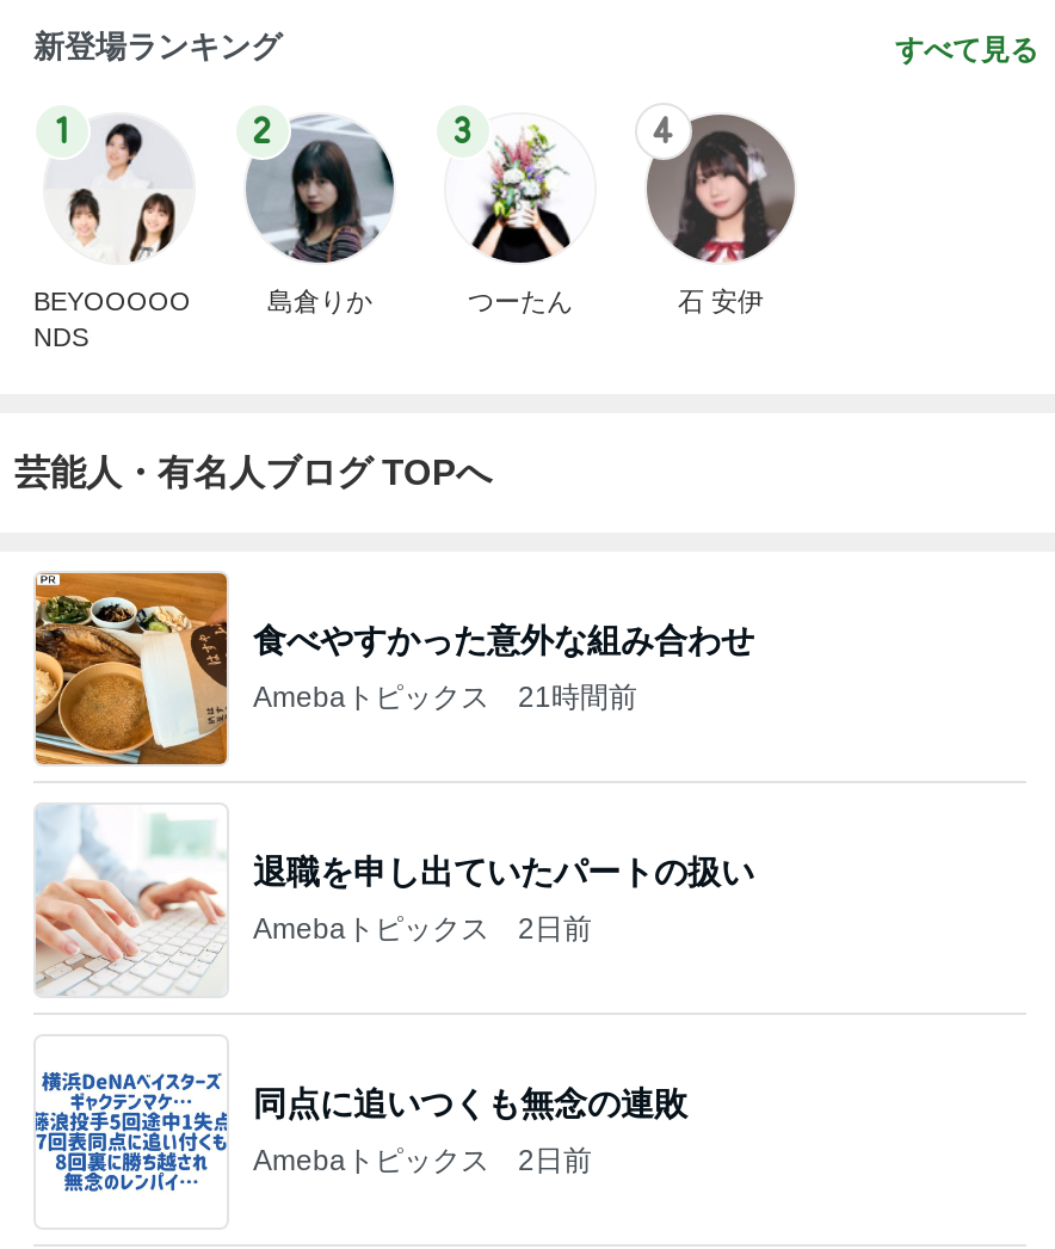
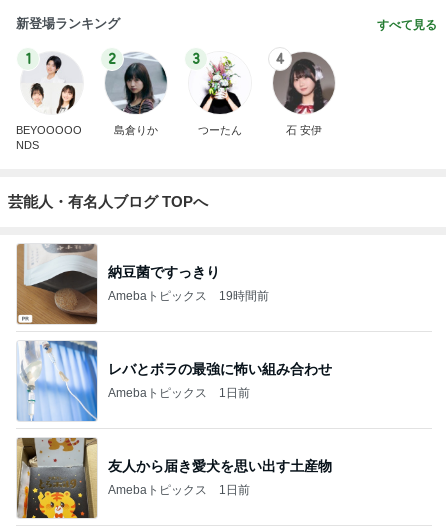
[33,571,754,764] [image] | 食べやすかった意外な組み合わせ -> [16,243,220,324] [image] | 納豆菌ですっきり
[253,679,637,713] Amebaトピックス 21時間前 -> [108,288,269,302] Amebaトピックス 19時間前
[33,805,754,996] [image] | 退職を申し出ていたパートの扱い -> [17,340,332,422] [image] | レバとボラの最強に怖い組み合わせ
[253,911,592,945] Amebaトピックス 2日前 -> [108,385,250,399] Amebaトピックス 1日前
[33,1036,687,1228] [image] | 同点に追いつくも無念の連敗 -> [16,437,332,519] [image] | 友人から届き愛犬を思い出す土産物
[253,1143,592,1176] Amebaトピックス 2日前 -> [108,482,250,496] Amebaトピックス 1日前

